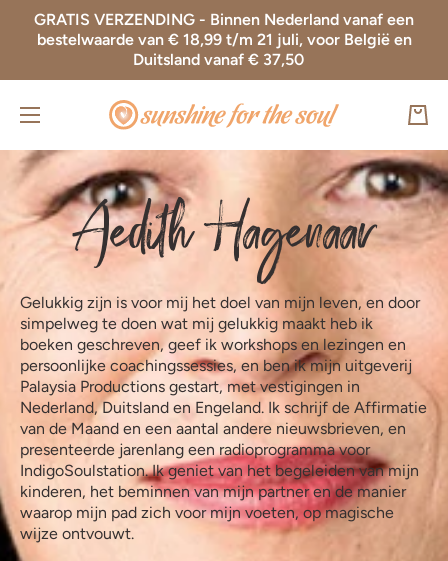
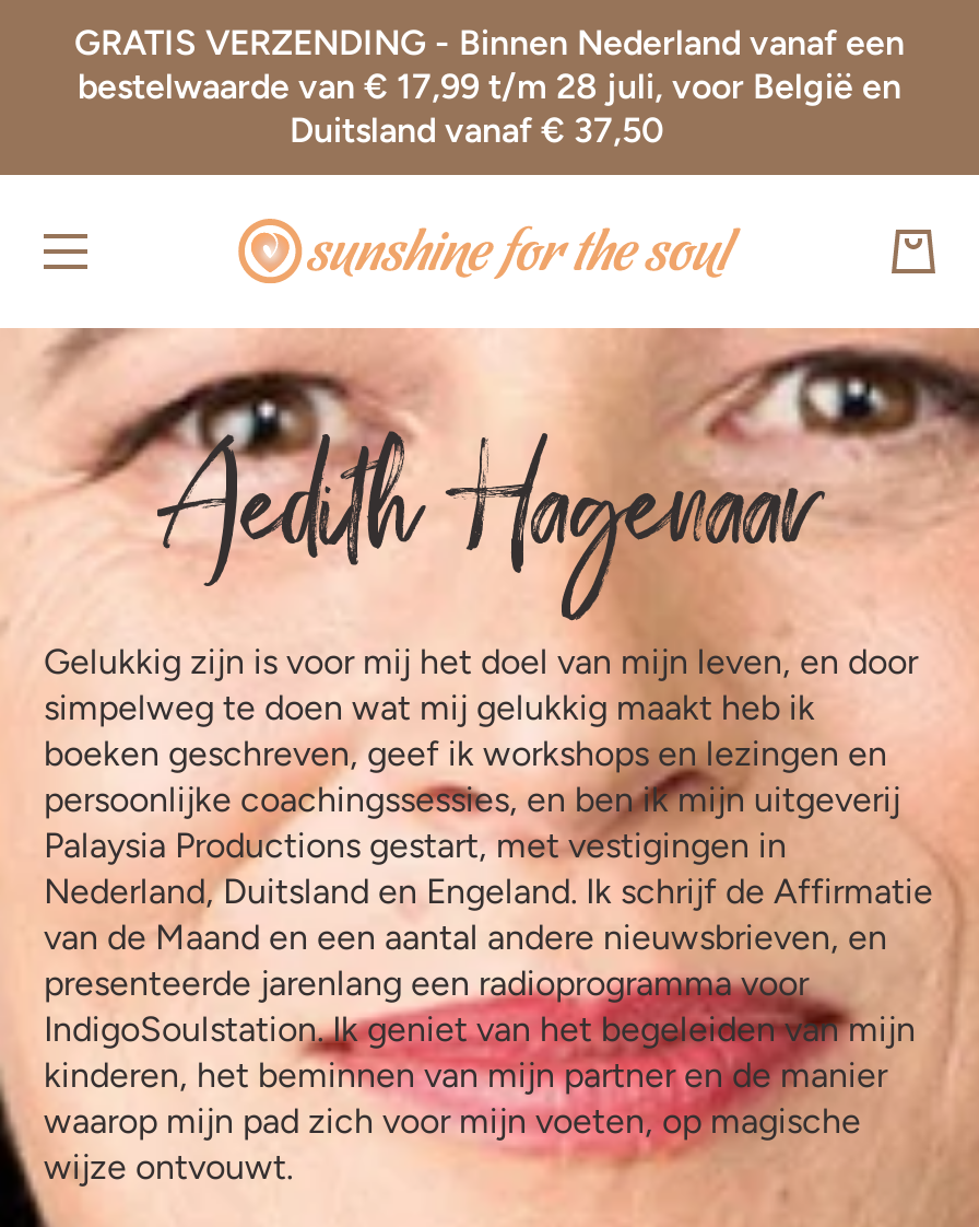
[36,30,411,49] bestelwaarde van € 18,99 t/m 21 juli, voor België en -> [78,66,901,107] bestelwaarde van € 17,99 t/m 28 juli, voor België en

